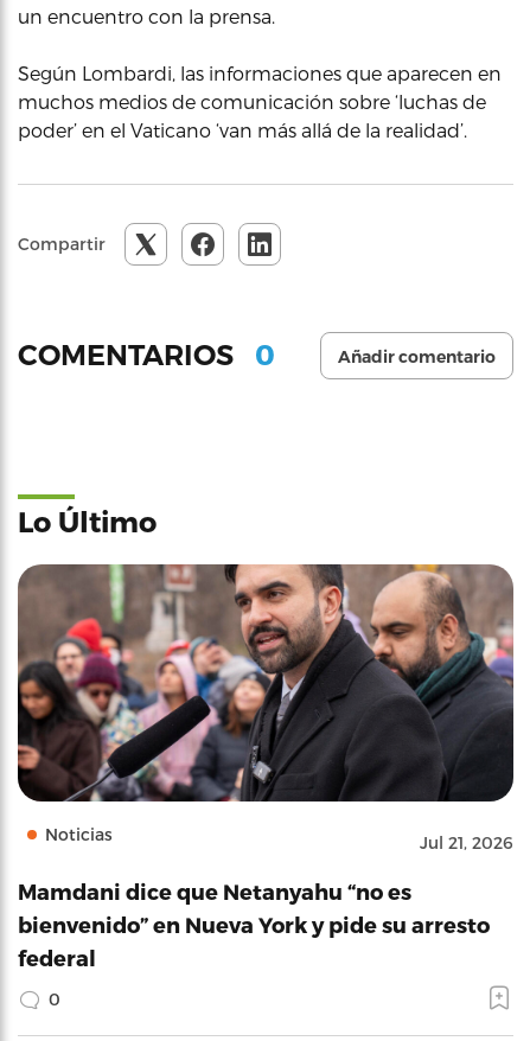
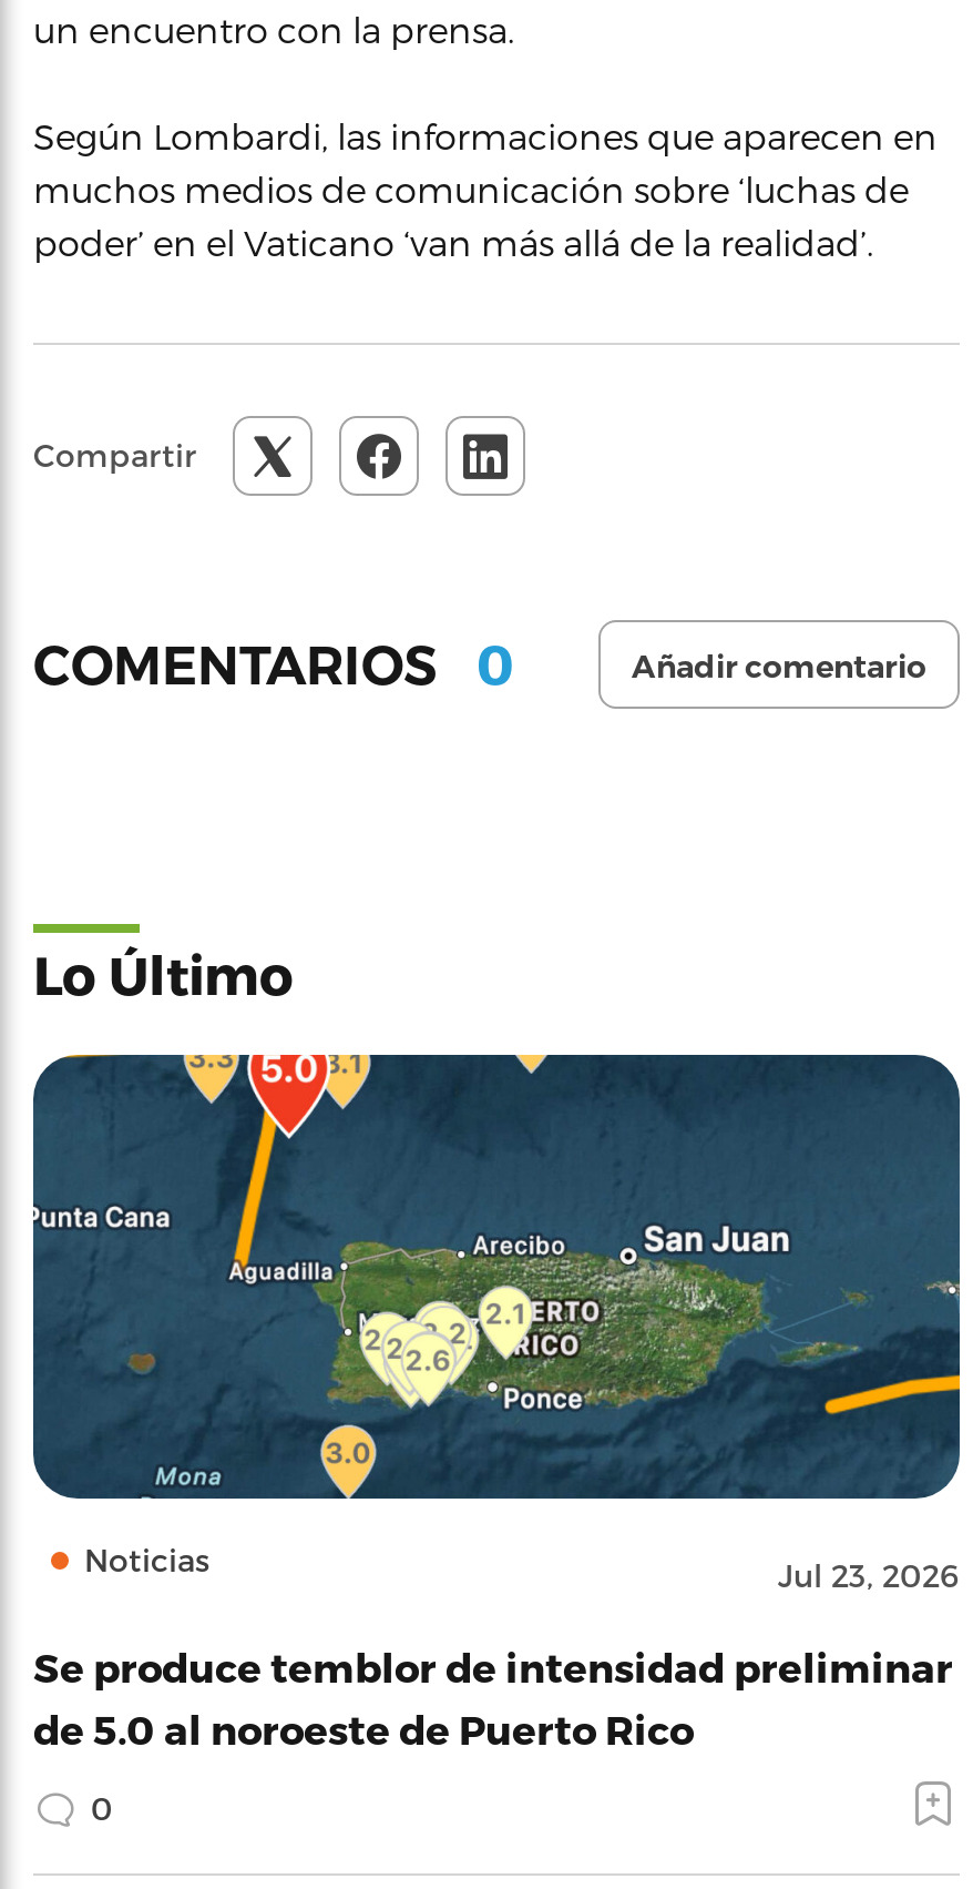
[17,563,515,852] [image] | Jul 21, 2026 -> [31,1052,962,1594] [image] | Jul 23, 2026
[18,878,490,970] Mamdani dice que Netanyahu “no es | bienvenido” en Nueva York y pide su arresto | federal -> [33,1643,953,1752] Se produce temblor de intensidad preliminar | de 5.0 al noroeste de Puerto Rico

